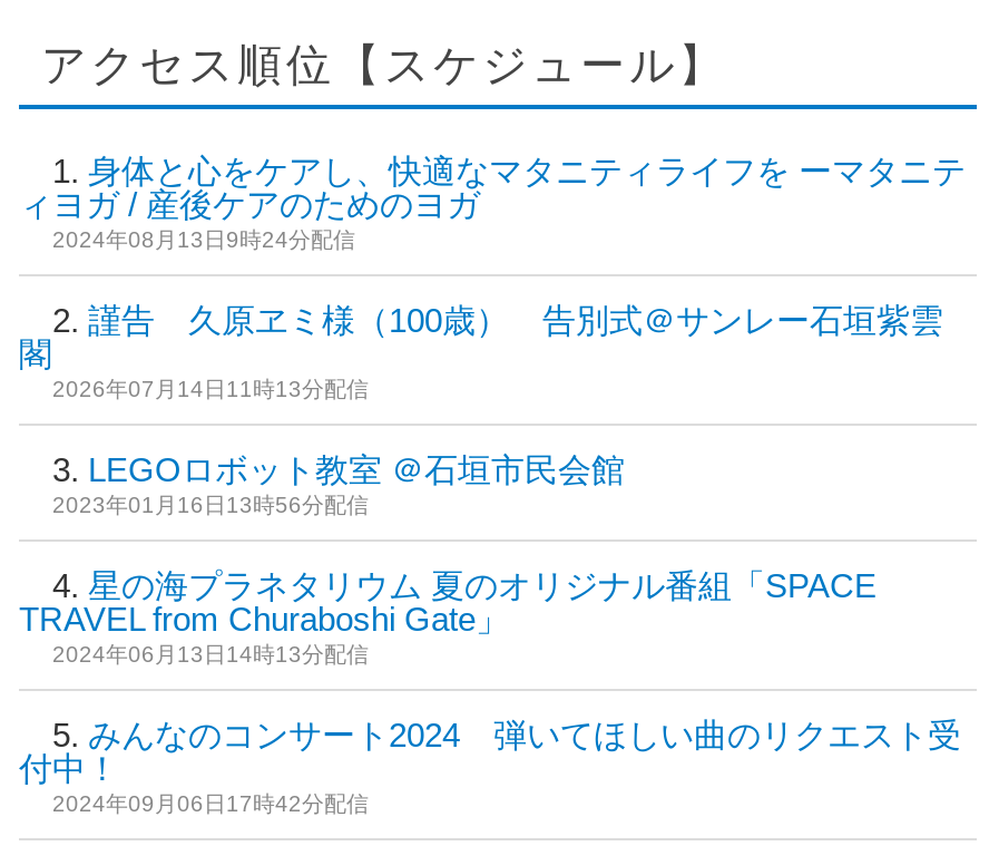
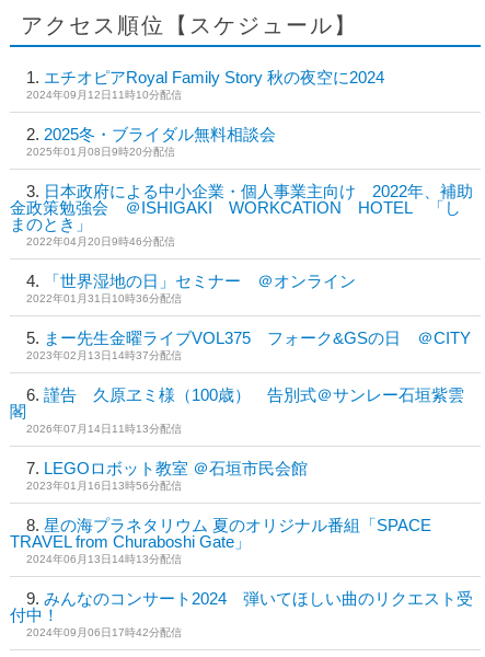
[19,152,966,252] 身体と心をケアし、快適なマタニティライフを ーマタニテ | ィヨガ / 産後ケアのためのヨガ | 2024年08月13日9時24分配信 -> [10,68,473,362] エチオピアRoyal Family Story 秋の夜空に2024 | 2024年09月12日11時10分配信 | 2025冬・ブライダル無料相談会 | 2025年01月08日9時20分配信 | 日本政府による中小企業・個人事業主向け 2022年、補助 | 金政策勉強会 ＠ISHIGAKI WORKCATION HOTEL 「し | まのとき」 | 2022年04月20日9時46分配信 | 「世界湿地の日」セミナー ＠オンライン | 2022年01月31日10時36分配信 | まー先生金曜ライブVOL375 フォーク&GSの日 ＠CITY | 2023年02月13日14時37分配信

